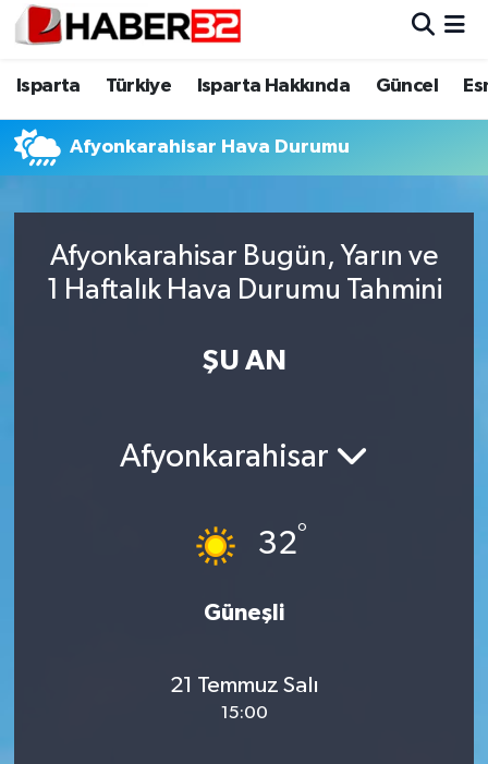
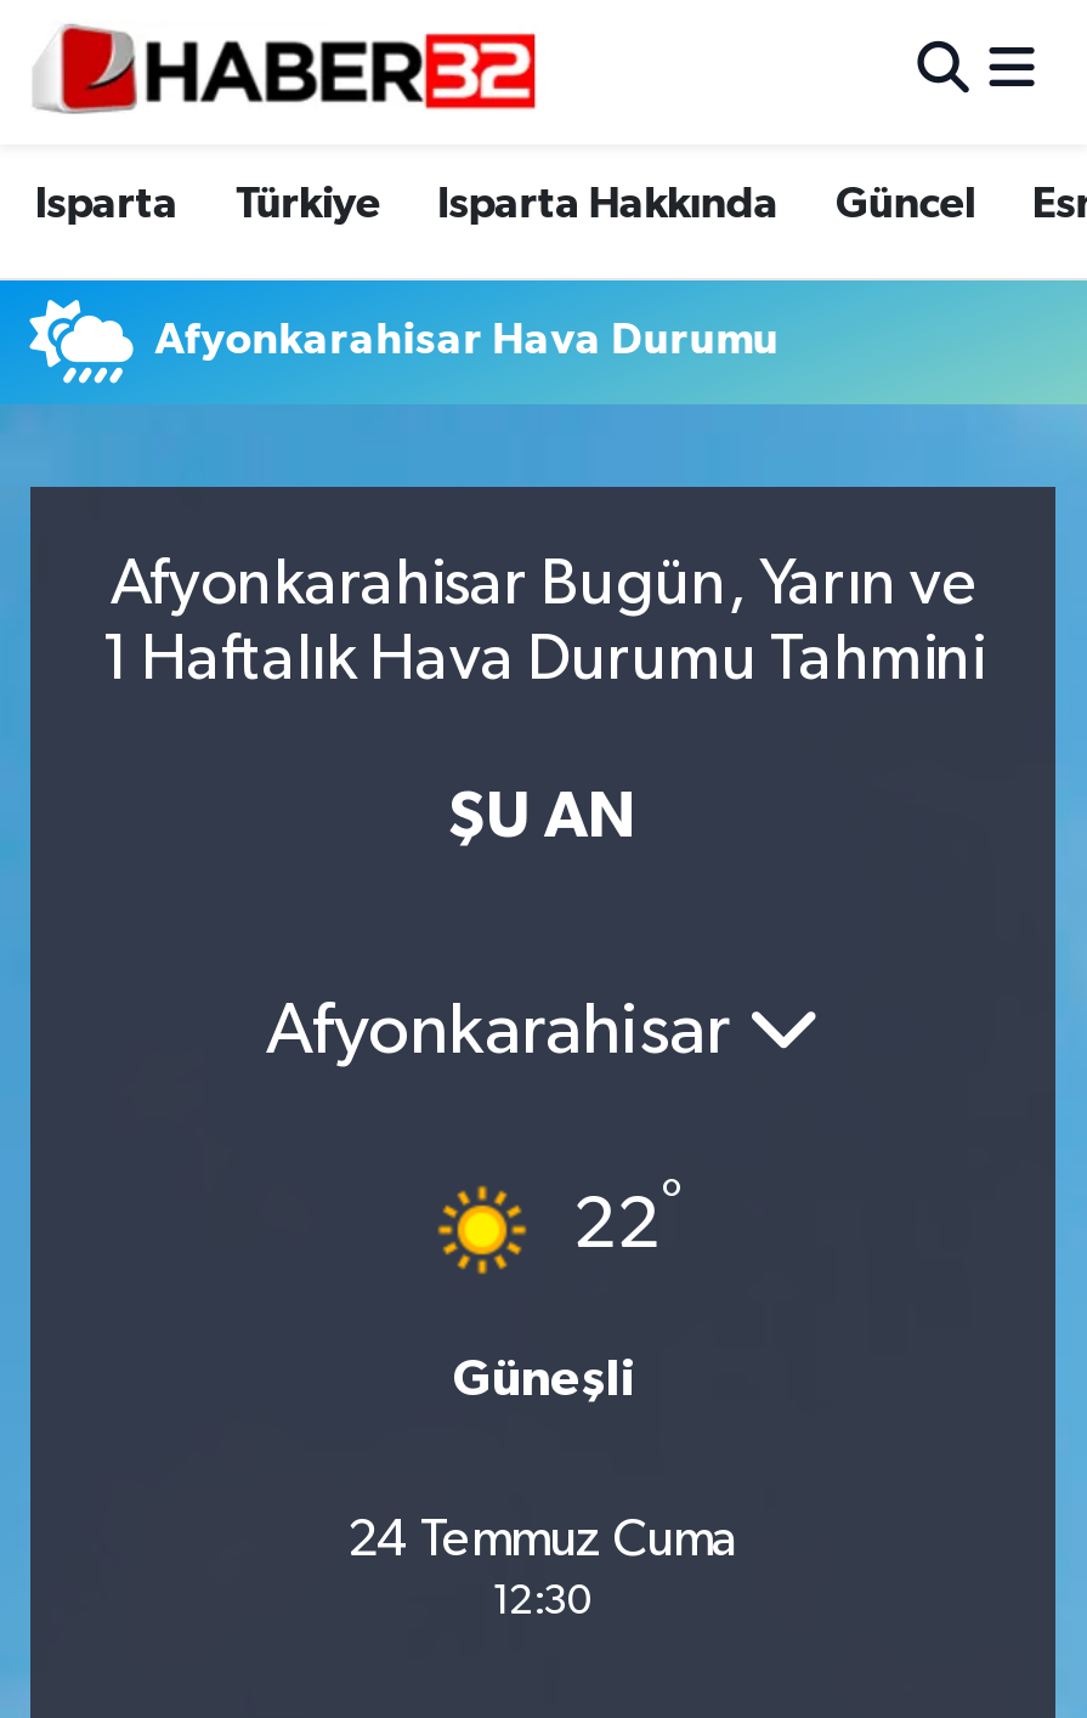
[257,522,307,561] 32° -> [573,1176,683,1264] 22°
[169,674,319,698] 21 Temmuz Salı -> [347,1515,738,1568] 24 Temmuz Cuma
[221,704,267,723] 15:00 -> [492,1583,594,1624] 12:30

